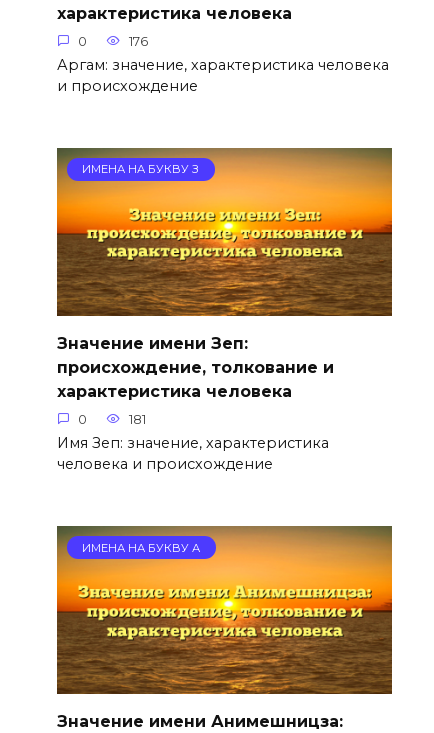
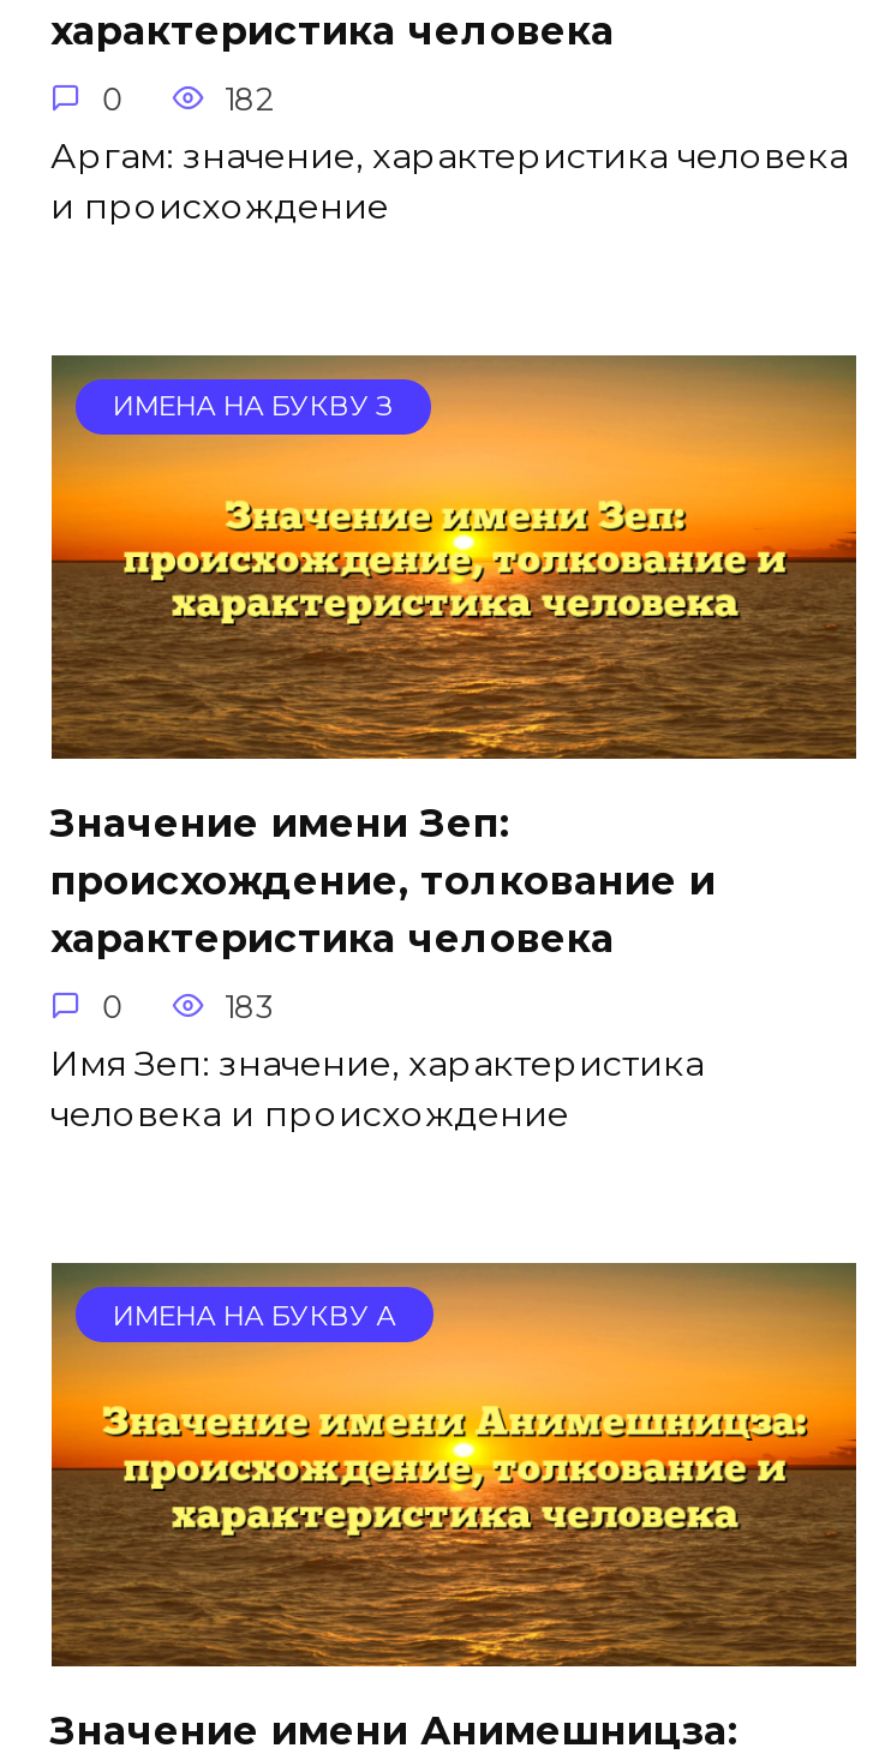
[129,34,148,49] 176 -> [225,81,273,117] 182
[129,412,146,427] 181 -> [225,989,275,1025] 183

